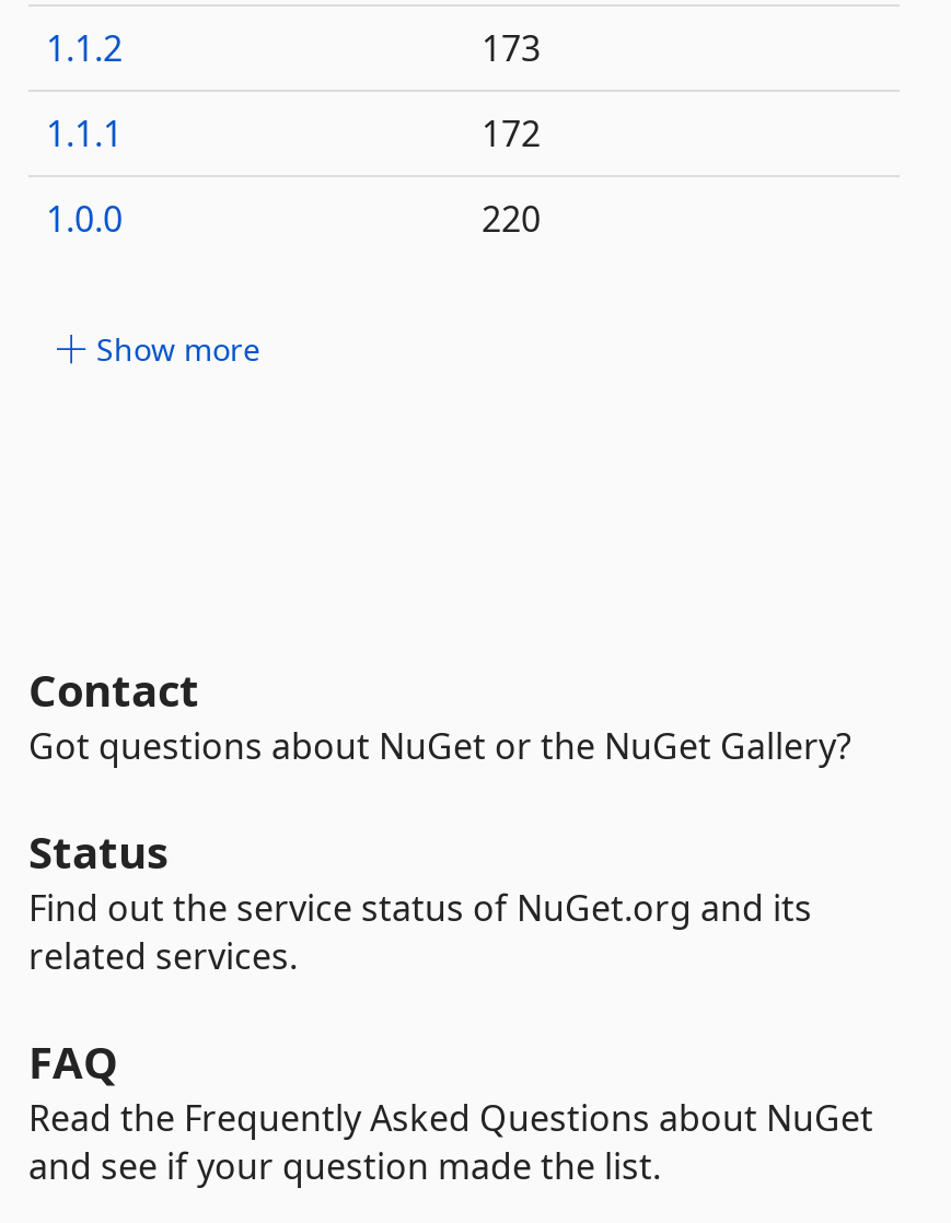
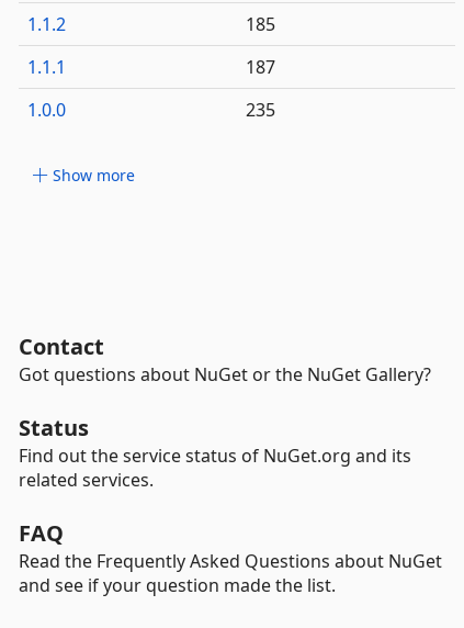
[482,24,541,72] 173 -> [246,12,275,36] 185
[482,109,541,158] 172 -> [246,55,275,79] 187
[482,195,541,243] 220 -> [246,98,275,122] 235

